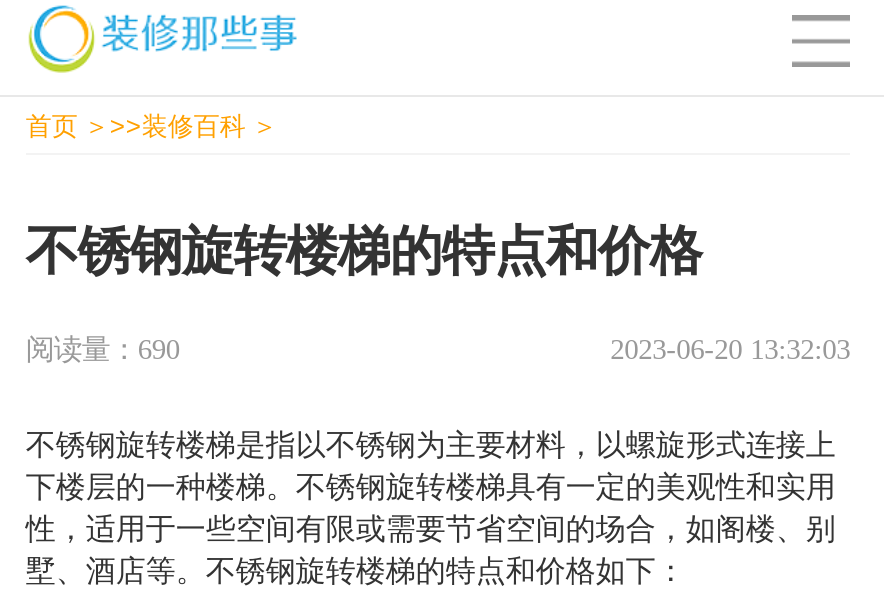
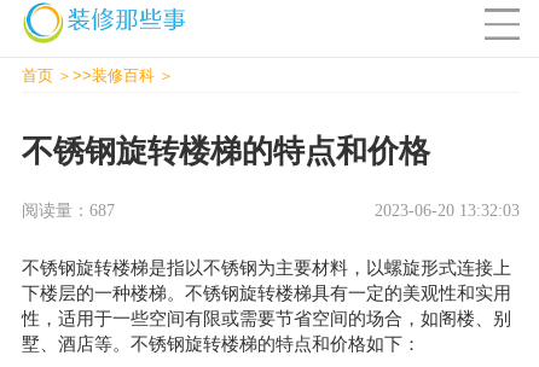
[26,333,180,365] 阅读量：690 -> [22,201,115,220] 阅读量：687

